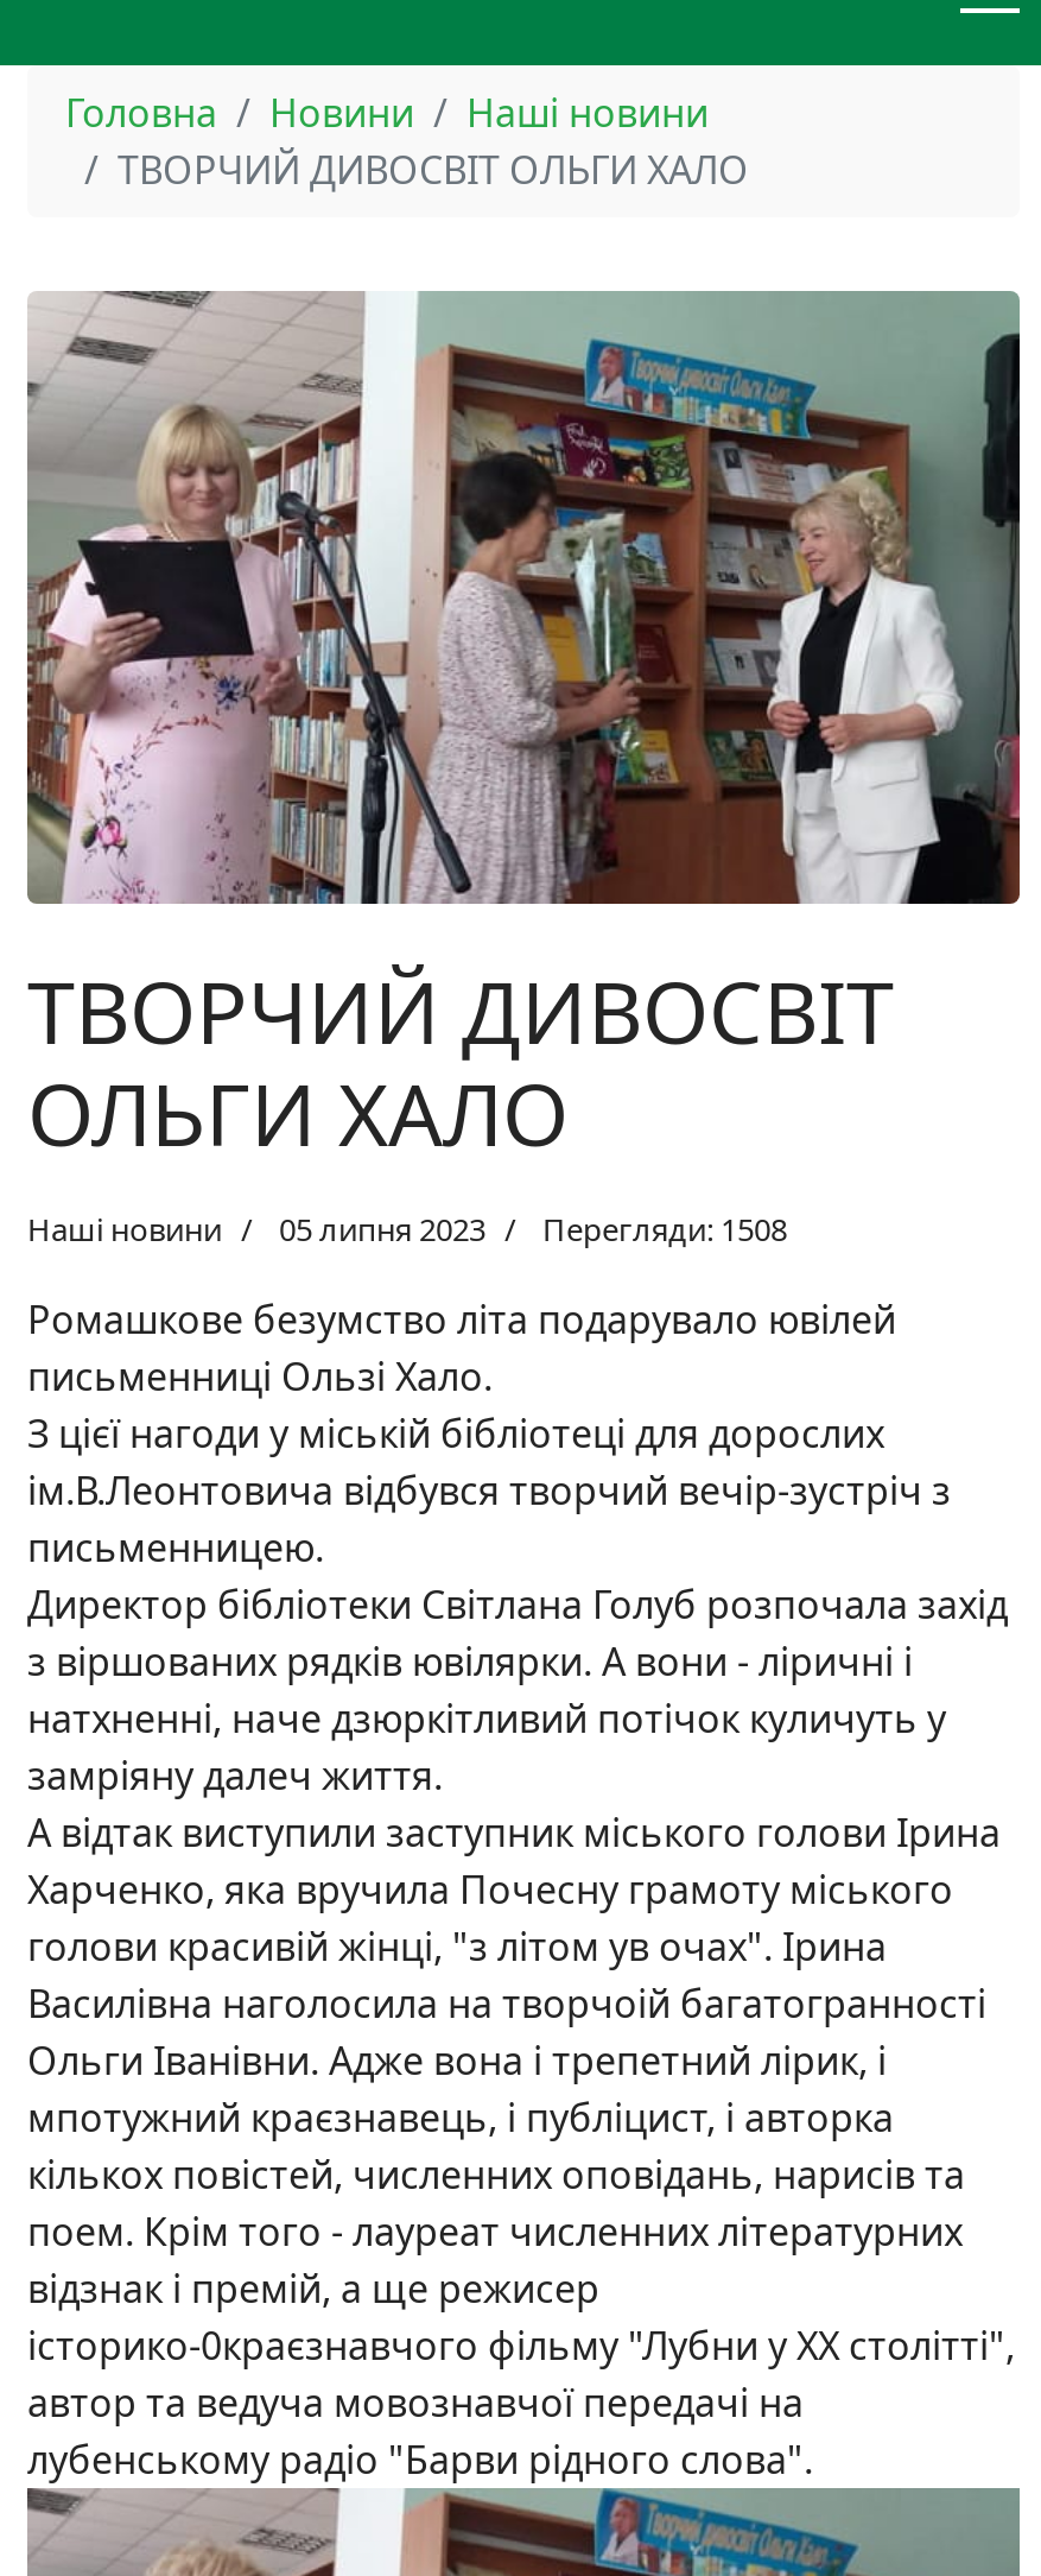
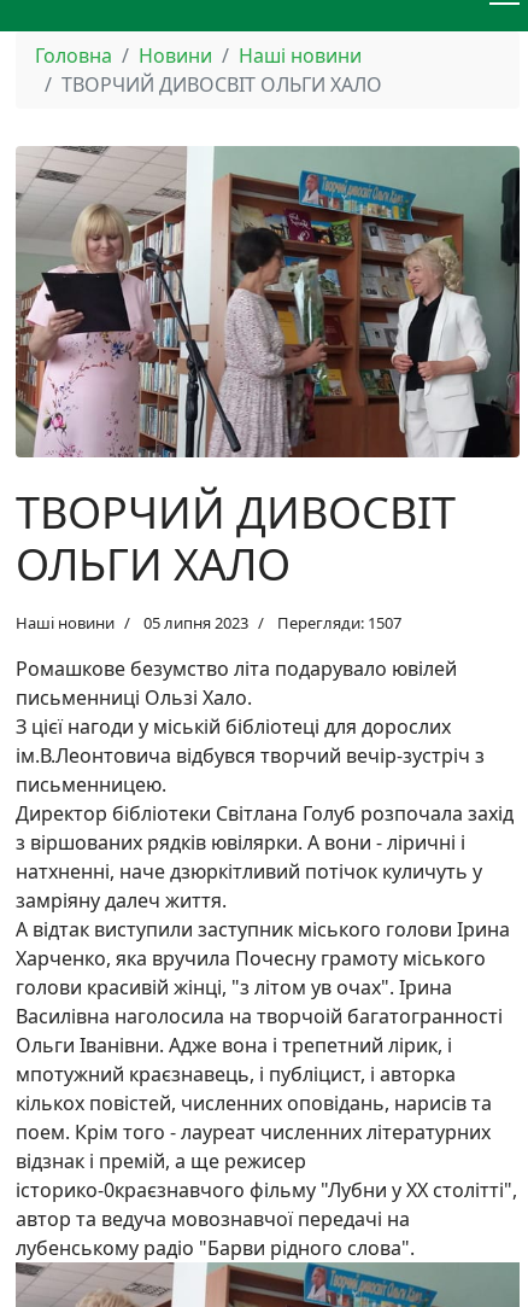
[27,1209,787,1252] Наші новини 05 липня 2023 Перегляди: 1508 -> [16,612,401,634] Наші новини 05 липня 2023 Перегляди: 1507

